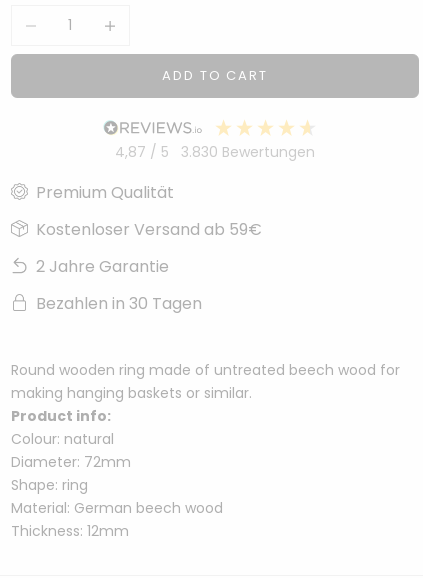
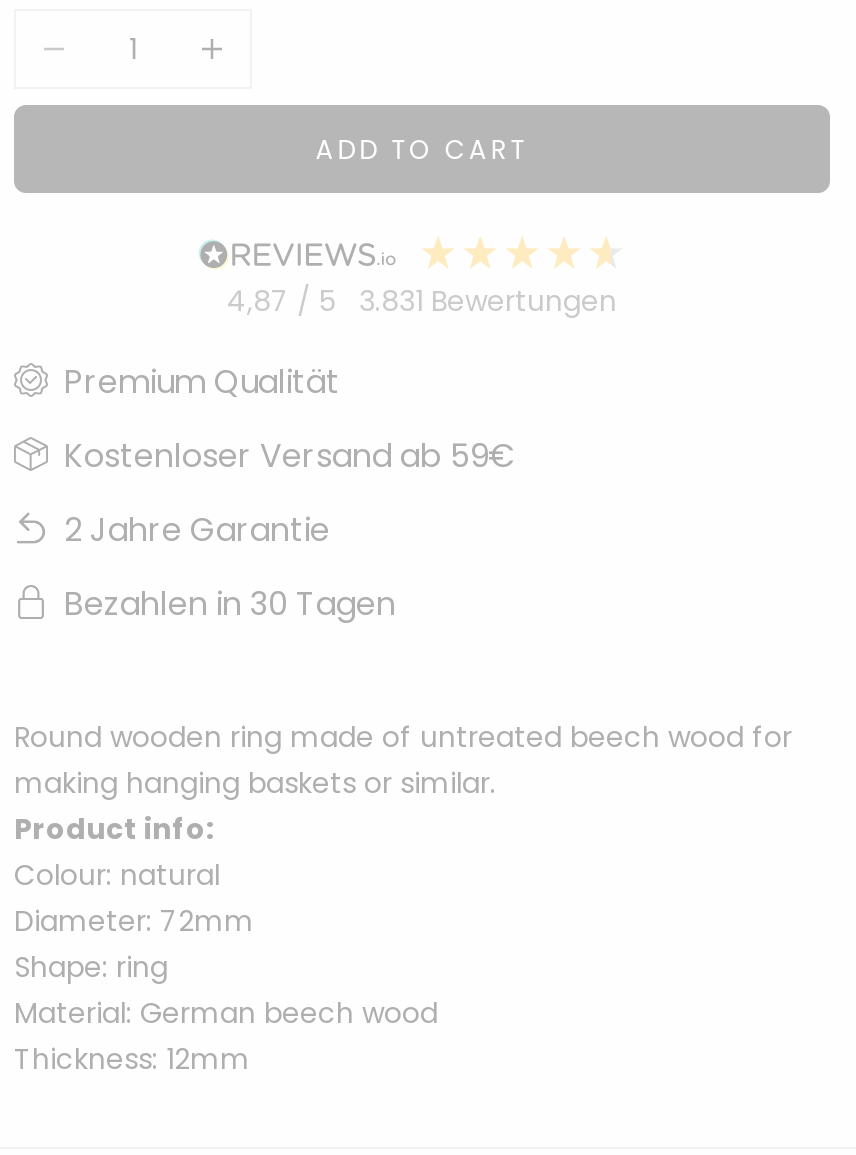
[115,142,315,162] 4,87 / 5 3.830 Bewertungen -> [227,281,617,321] 4,87 / 5 3.831 Bewertungen

